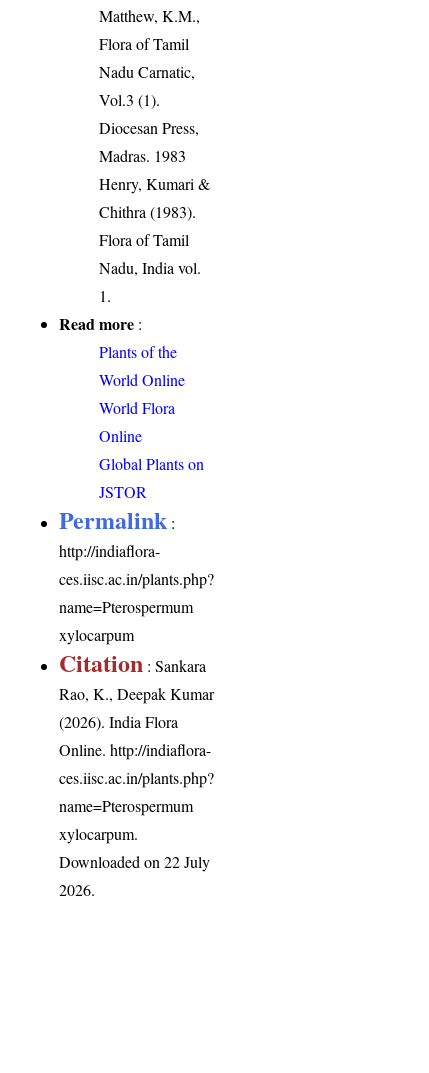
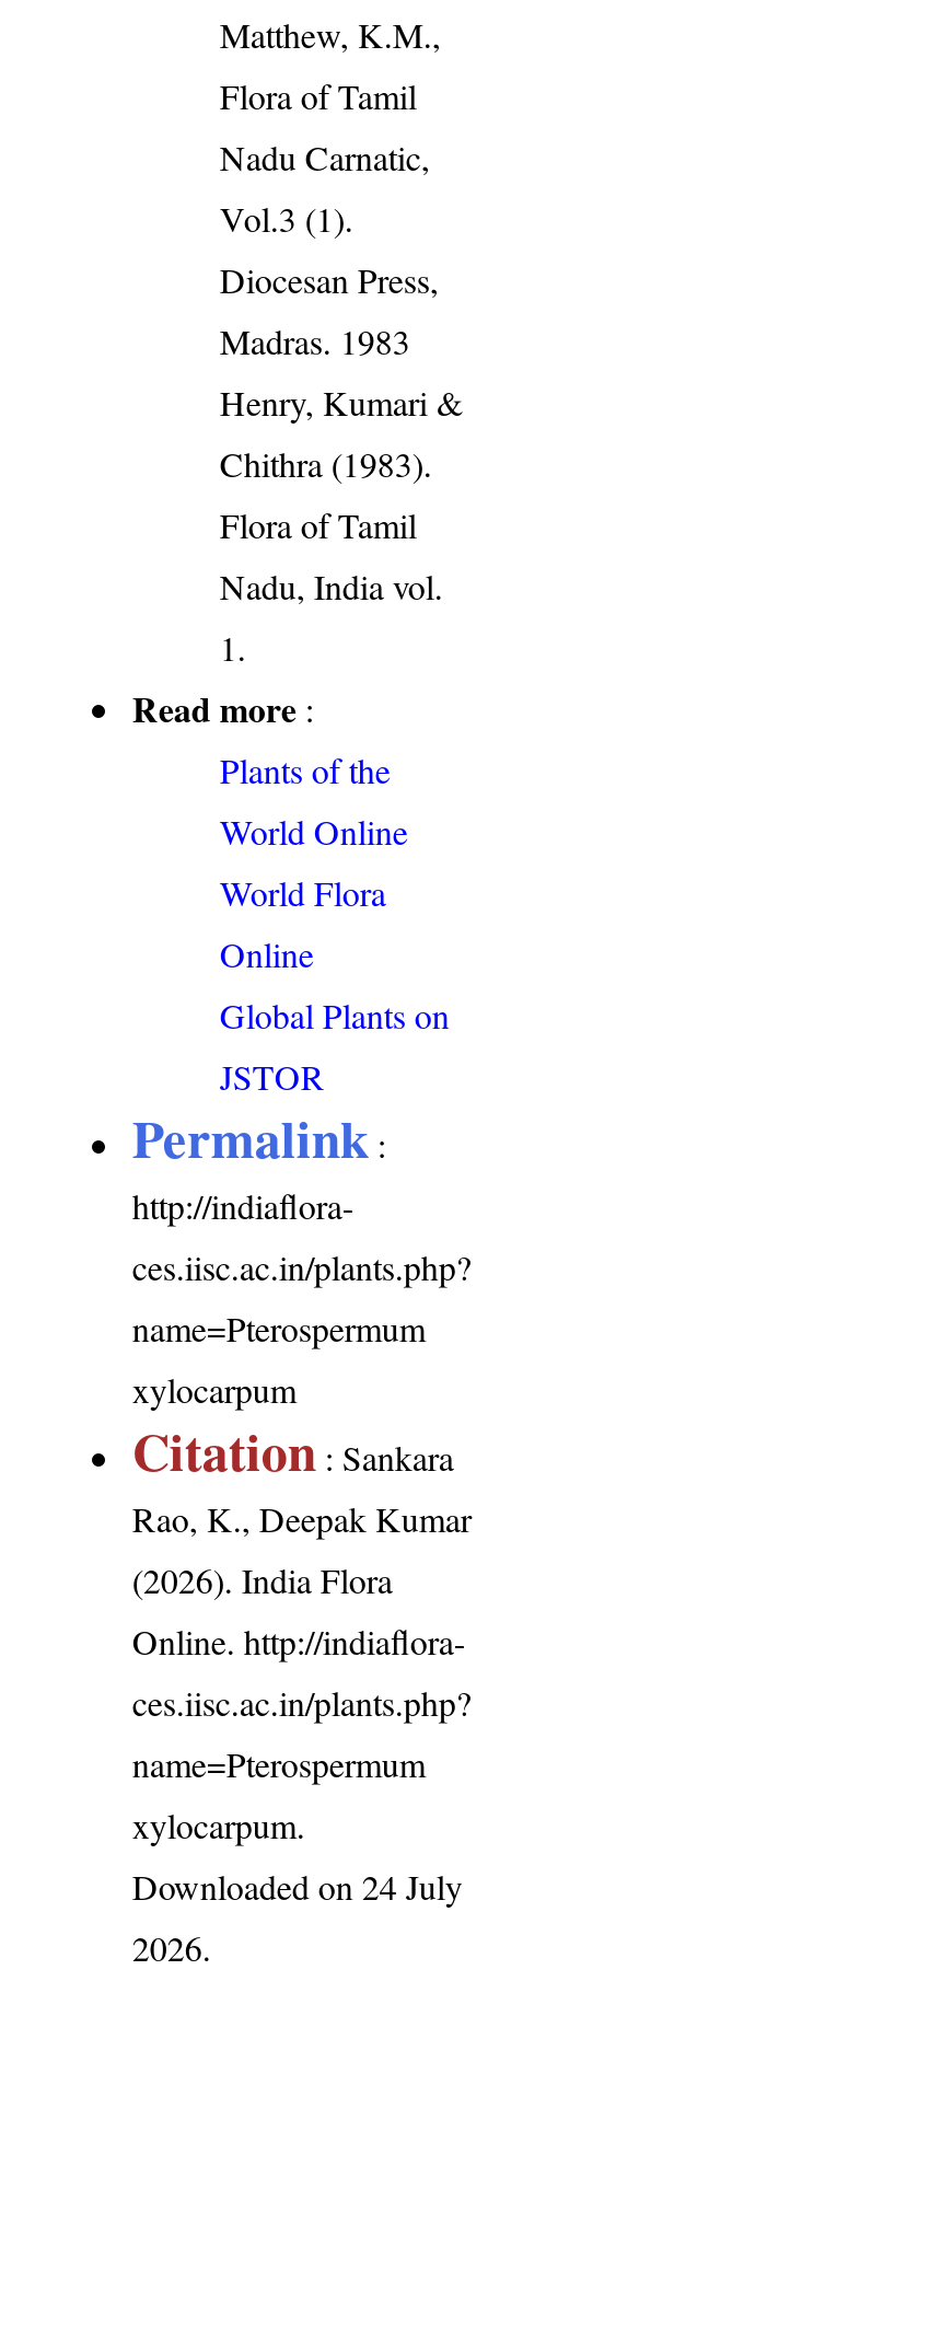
[59,851,210,872] Downloaded on 22 July -> [132,1863,463,1909] Downloaded on 24 July

